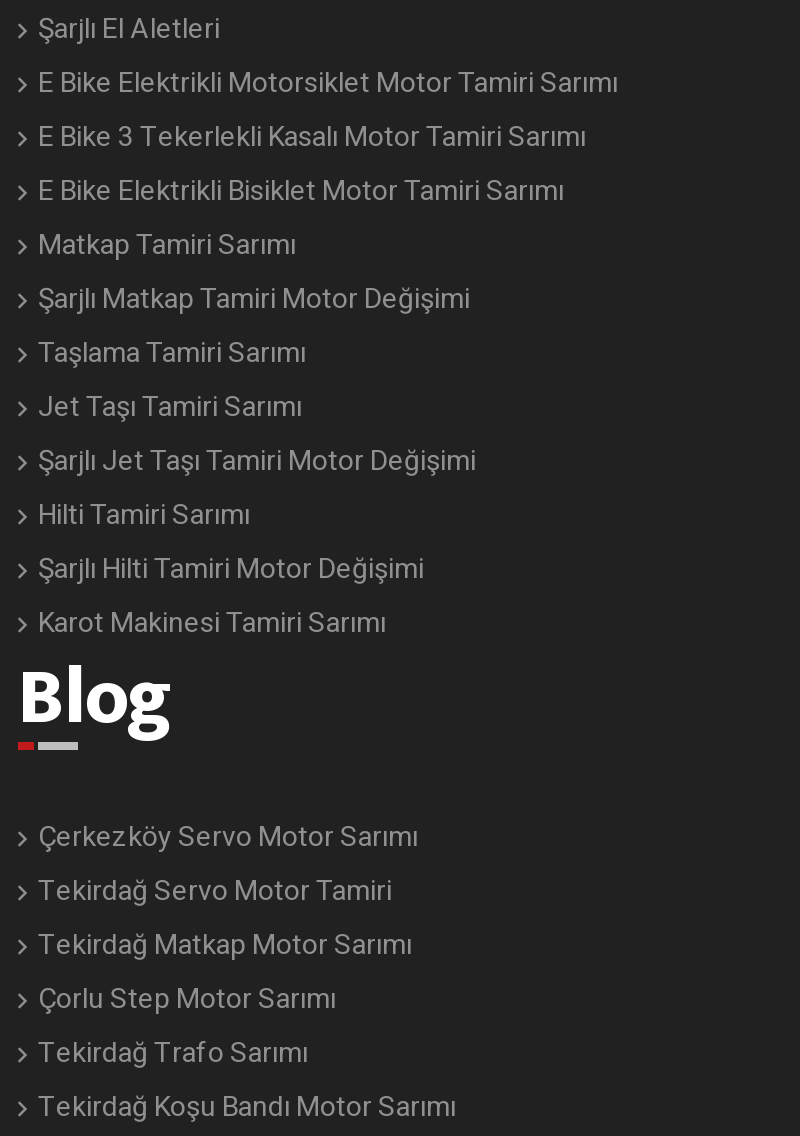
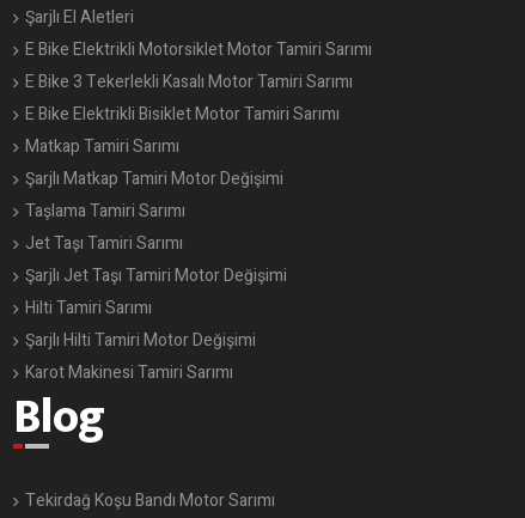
[38,817,418,1075] Çerkezköy Servo Motor Sarımı | Tekirdağ Servo Motor Tamiri | Tekirdağ Matkap Motor Sarımı | Çorlu Step Motor Sarımı | Tekirdağ Trafo Sarımı -> none

